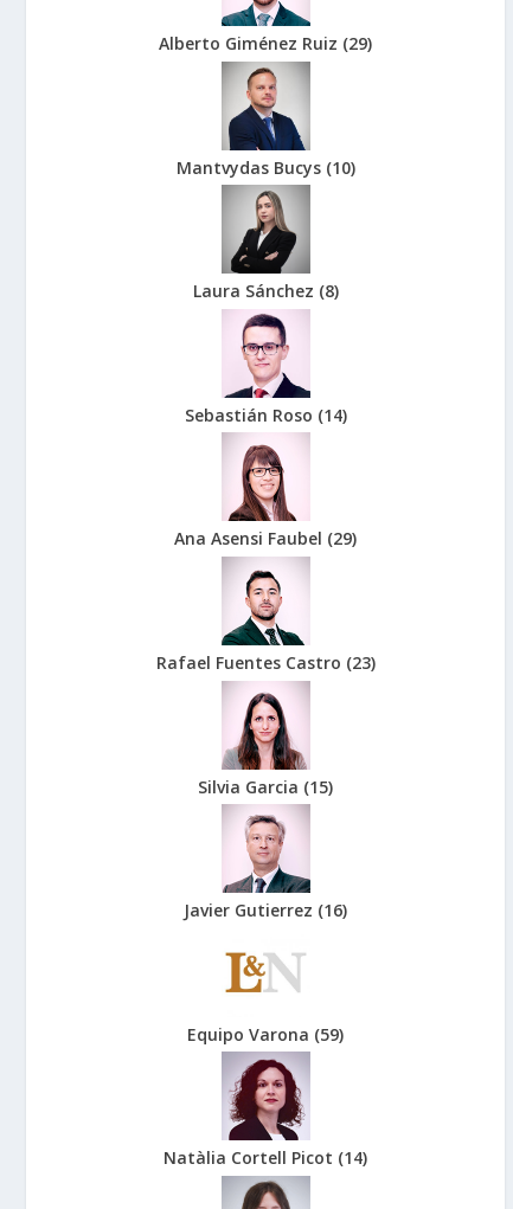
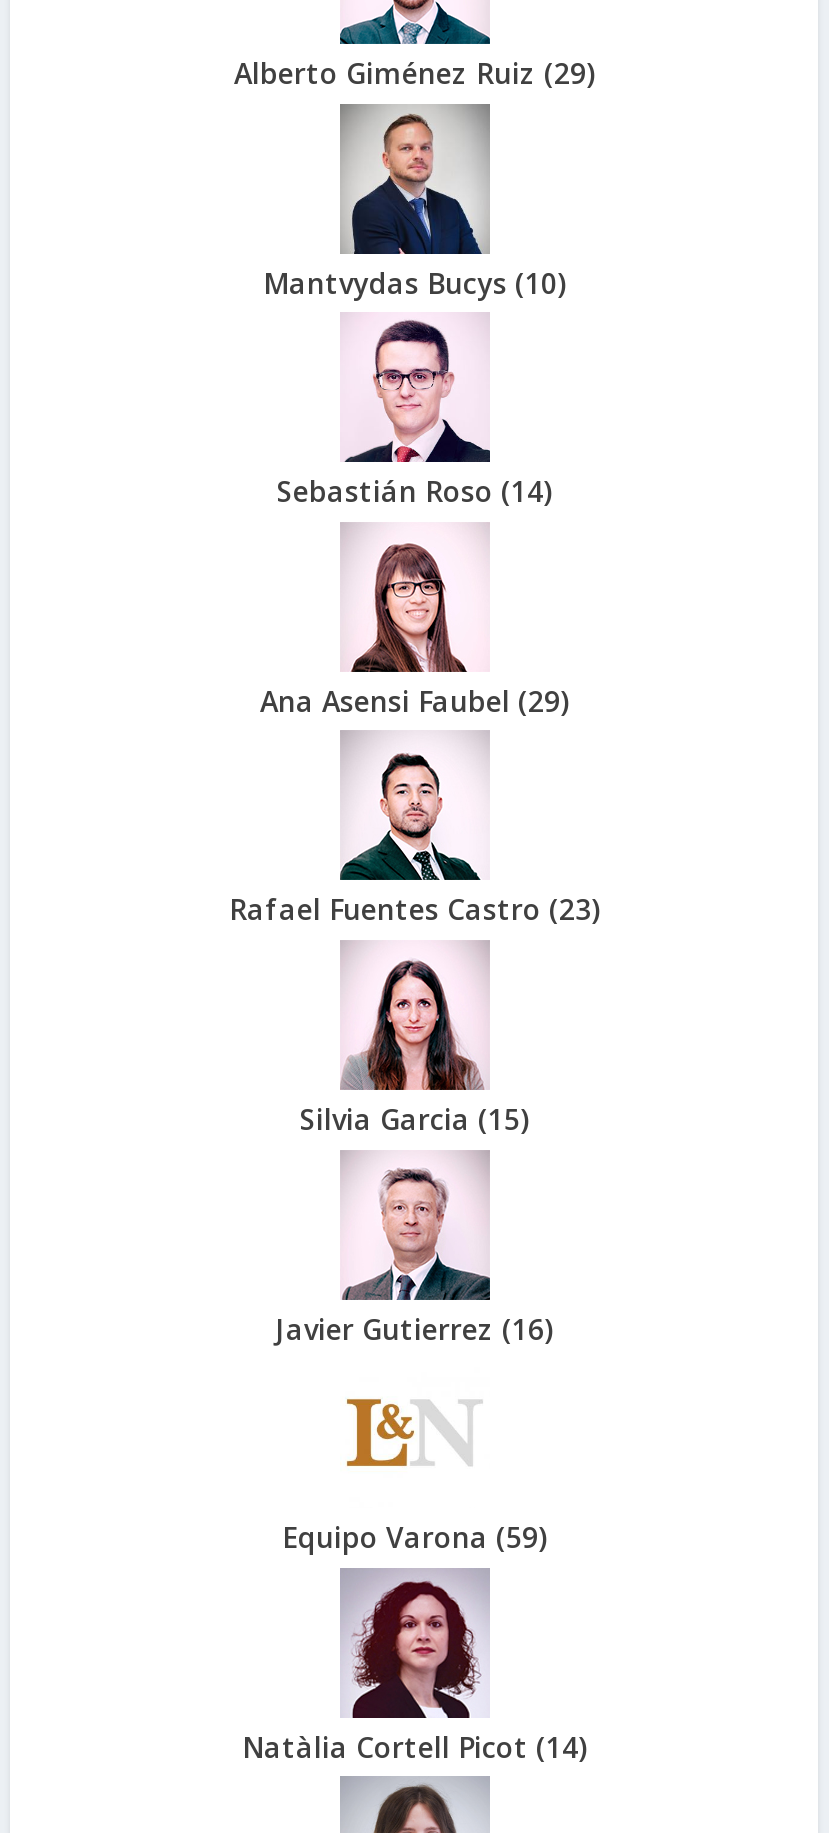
[193,194,338,302] [image] | Laura Sánchez (8) -> none

